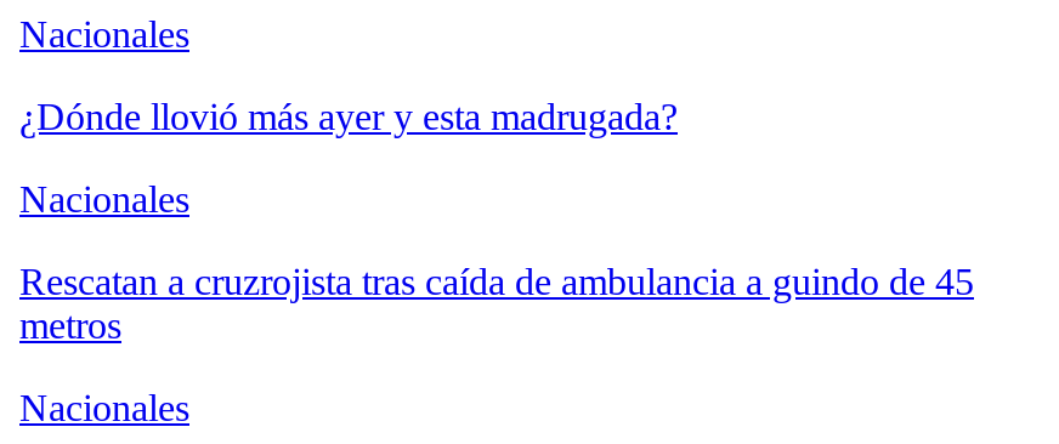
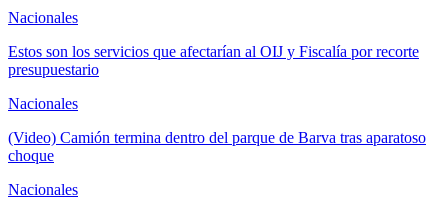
[19,96,678,138] ¿Dónde llovió más ayer y esta madrugada? -> [8,43,419,78] Estos son los servicios que afectarían al OIJ y Fiscalía por recorte | presupuestario
[19,261,974,346] Rescatan a cruzrojista tras caída de ambulancia a guindo de 45 | metros -> [8,129,426,164] (Video) Camión termina dentro del parque de Barva tras aparatoso | choque

